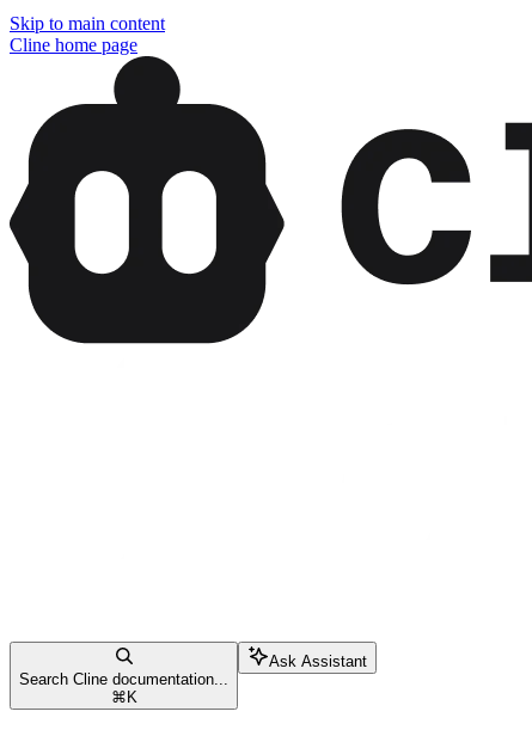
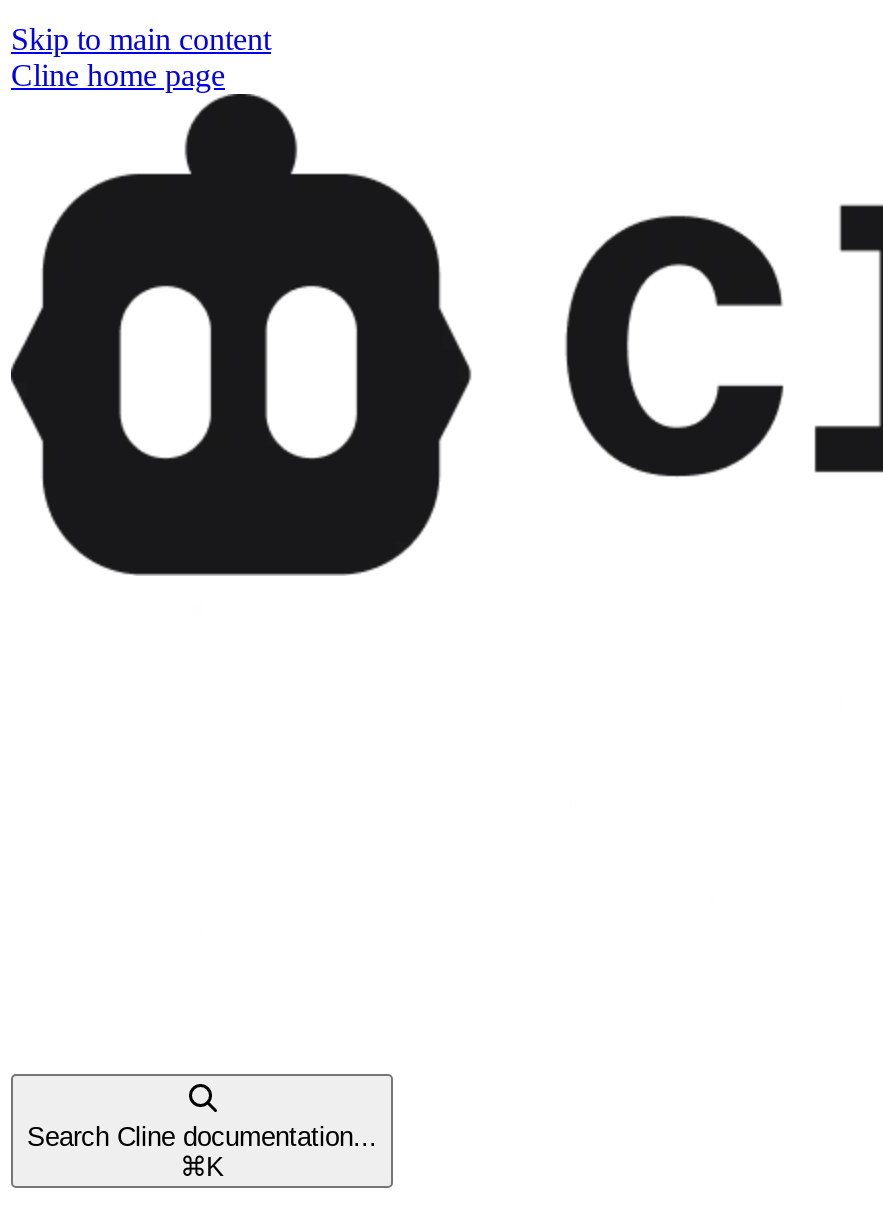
[269,652,367,670] Ask Assistant -> none

